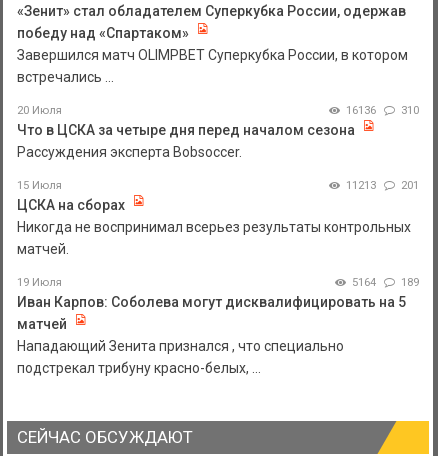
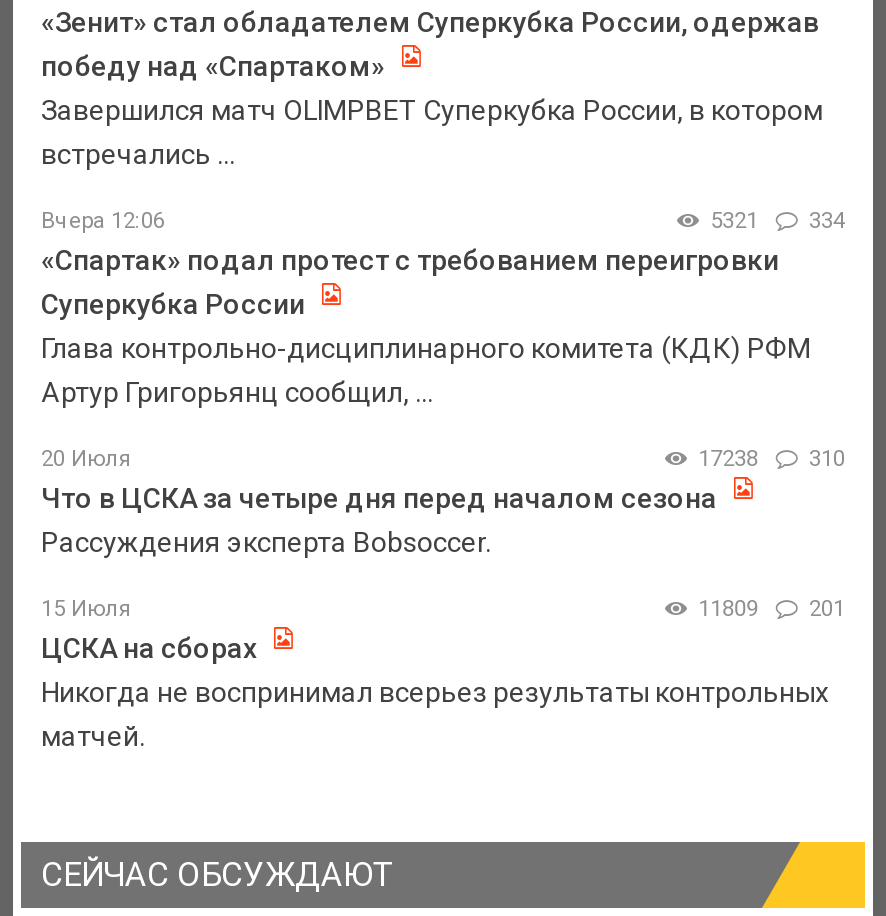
none -> [41,208,845,408] Вчера 12:06 | 5321 | 334 | «Спартак» подал протест с требованием переигровки | Суперкубка России | Глава контрольно-дисциплинарного комитета (КДК) РФМ | Артур Григорьянц сообщил, ...
moved [17,104,419,257] -> [41,446,845,752]: 20 Июля | 310 | Что в ЦСКА за четыре дня перед началом сезона | ... | Никогда не воспринимал всерьез результаты контрольных | матчей.
[346,104,419,117] 16136 310 -> [698,446,845,472] 17238 310
[346,179,419,192] 11213 201 -> [698,596,845,622] 11809 201
[17,276,419,376] 19 Июля | 5164 | 189 | Иван Карпов: Соболева могут дисквалифицировать на 5 | матчей | Нападающий Зенита признался , что специально | подстрекал трибуну красно-белых, ... -> none

